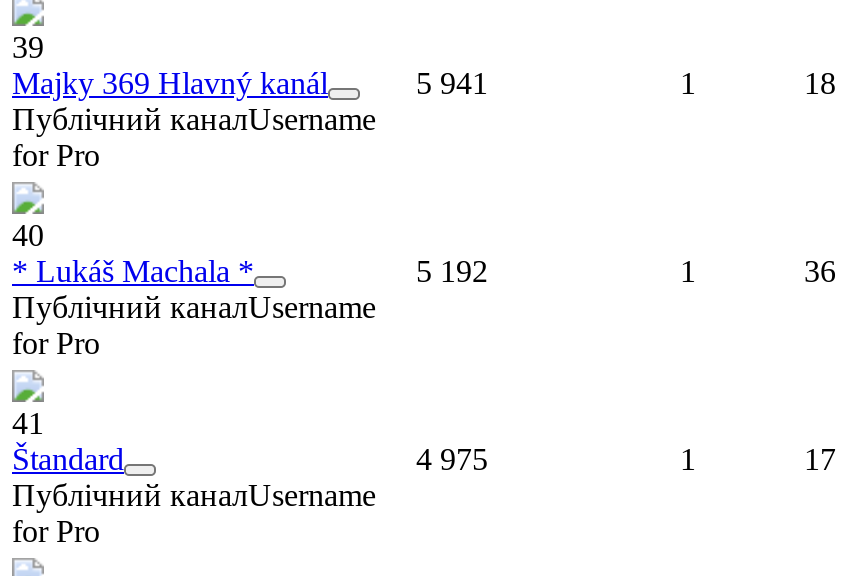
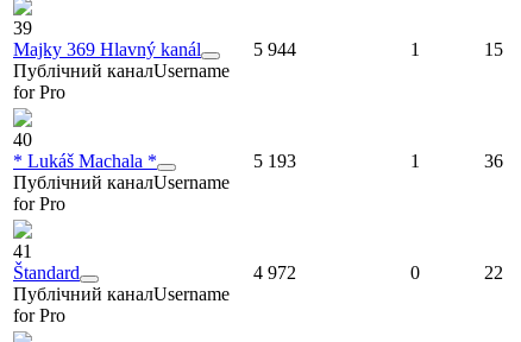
[416,66,488,100] 5 941 -> [253,39,296,59] 5 944
[804,66,836,100] 18 -> [484,39,503,59] 15
[416,254,488,288] 5 192 -> [253,151,296,171] 5 193
[416,442,488,476] 4 975 -> [253,262,296,283] 4 972
[680,442,696,476] 1 -> [410,262,420,283] 0
[804,442,836,476] 17 -> [484,262,503,283] 22

